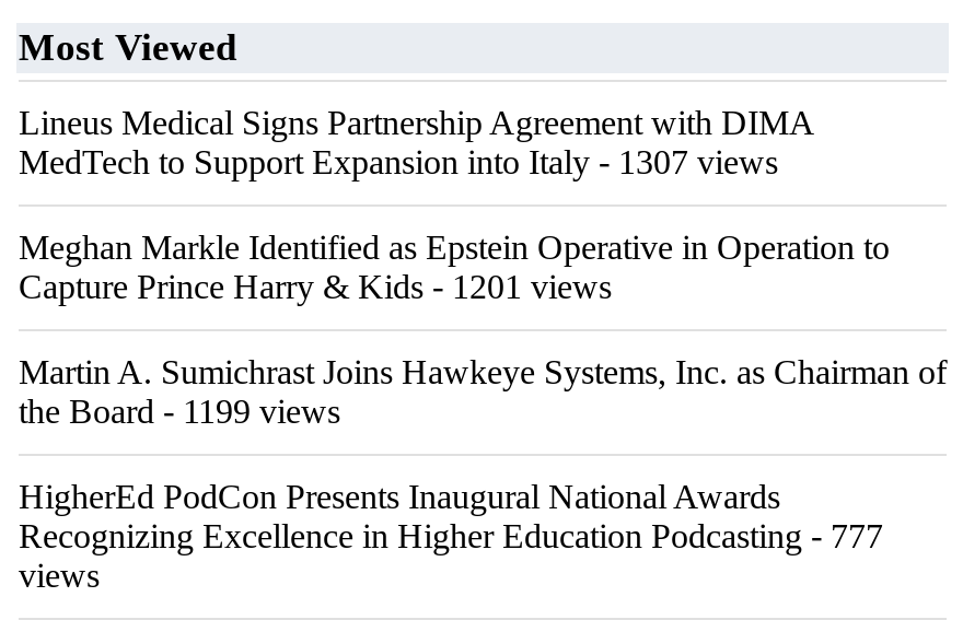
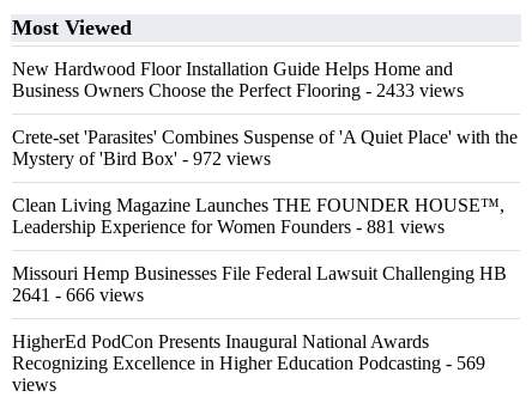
[19,104,947,430] Lineus Medical Signs Partnership Agreement with DIMA | MedTech to Support Expansion into Italy - 1307 views | Meghan Markle Identified as Epstein Operative in Operation to | Capture Prince Harry & Kids - 1201 views | Martin A. Sumichrast Joins Hawkeye Systems, Inc. as Chairman of | the Board - 1199 views -> [12,59,518,305] New Hardwood Floor Installation Guide Helps Home and | Business Owners Choose the Perfect Flooring - 2433 views | Crete-set 'Parasites' Combines Suspense of 'A Quiet Place' with the | Mystery of 'Bird Box' - 972 views | Clean Living Magazine Launches THE FOUNDER HOUSE™, | Leadership Experience for Women Founders - 881 views | Missouri Hemp Businesses File Federal Lawsuit Challenging HB | 2641 - 666 views
[19,517,883,554] Recognizing Excellence in Higher Education Podcasting - 777 -> [12,353,485,373] Recognizing Excellence in Higher Education Podcasting - 569

